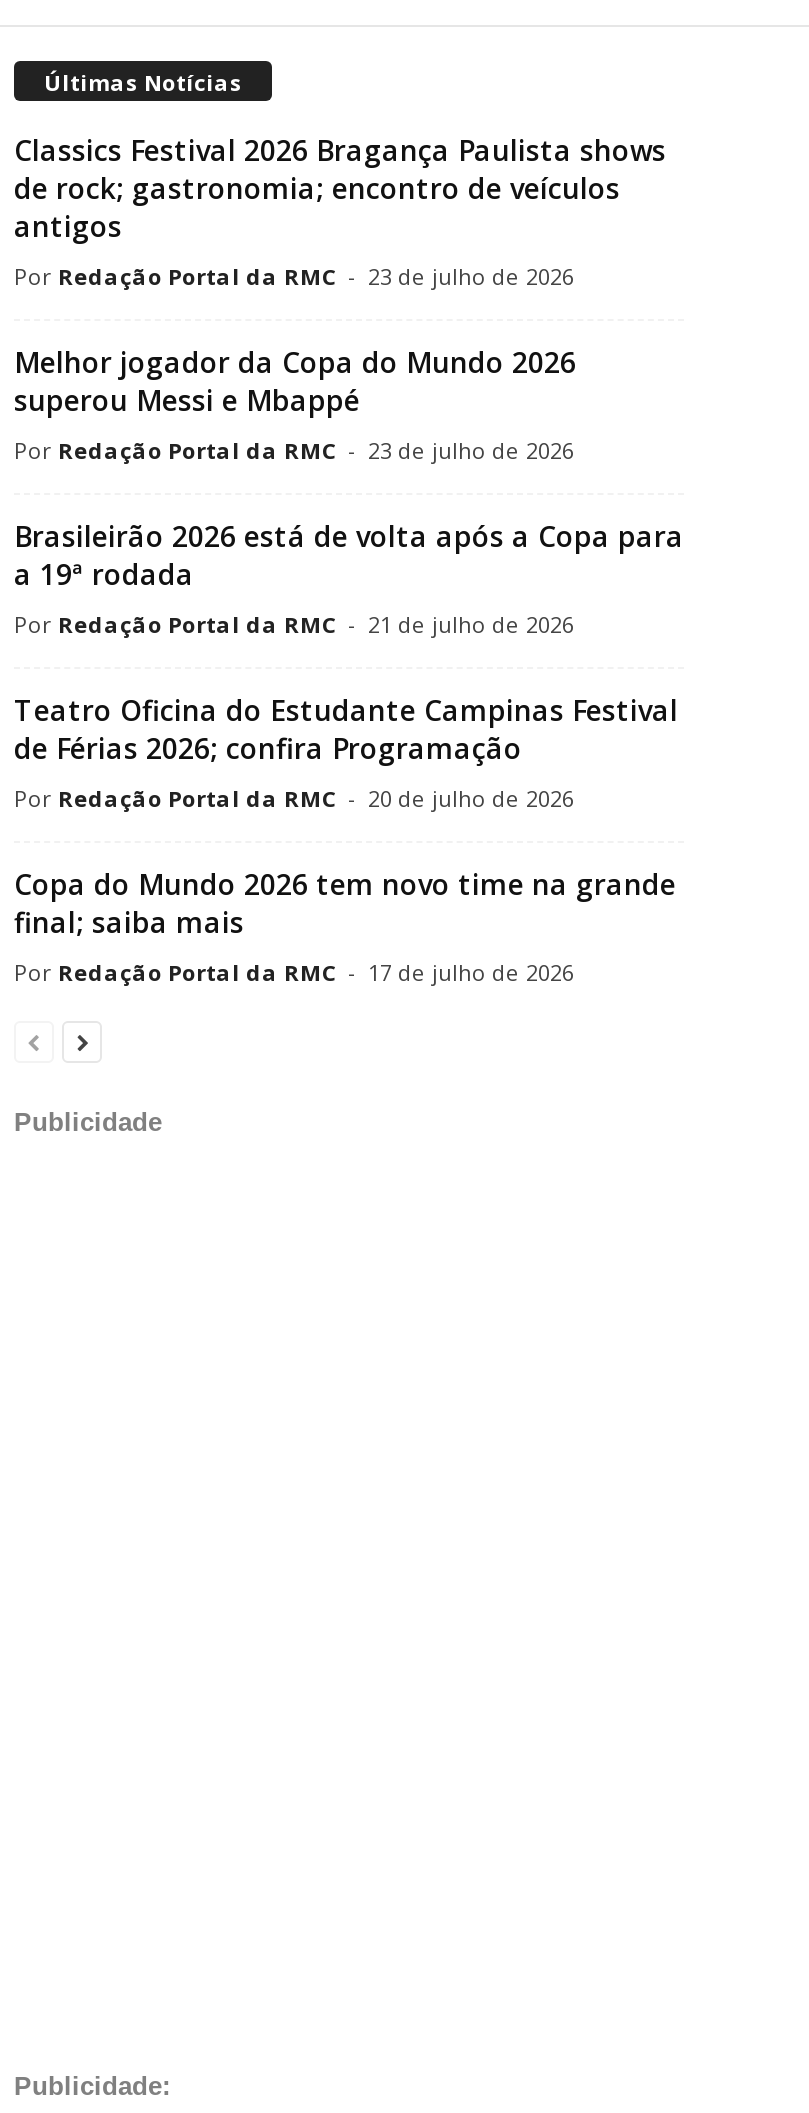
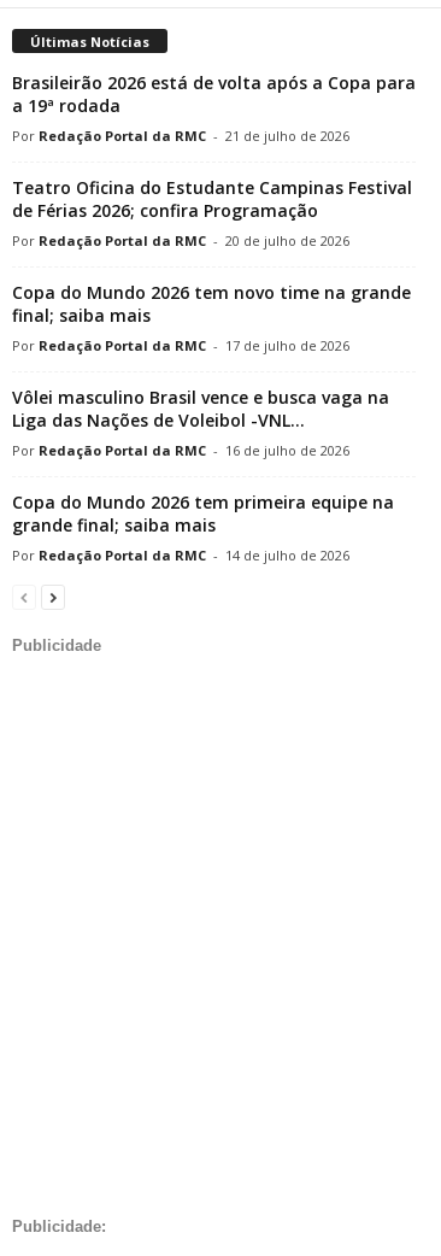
[14,130,666,464] Classics Festival 2026 Bragança Paulista shows | de rock; gastronomia; encontro de veículos | antigos | Redação Portal da RMC - 23 de julho de 2026 | Melhor jogador da Copa do Mundo 2026 | superou Messi e Mbappé | Redação Portal da RMC - 23 de julho de 2026 -> none
moved [14,516,684,986] -> [12,71,416,354]: Brasileirão 2026 está de volta após a Copa para | a 19ª rodada | Redação Portal da RMC - 21 de julho de 2026 | ... | final; saiba mais | Redação Portal da RMC - 17 de julho de 2026
none -> [12,385,394,564] Vôlei masculino Brasil vence e busca vaga na | Liga das Nações de Voleibol -VNL... | Redação Portal da RMC - 16 de julho de 2026 | Copa do Mundo 2026 tem primeira equipe na | grande final; saiba mais | Redação Portal da RMC - 14 de julho de 2026

